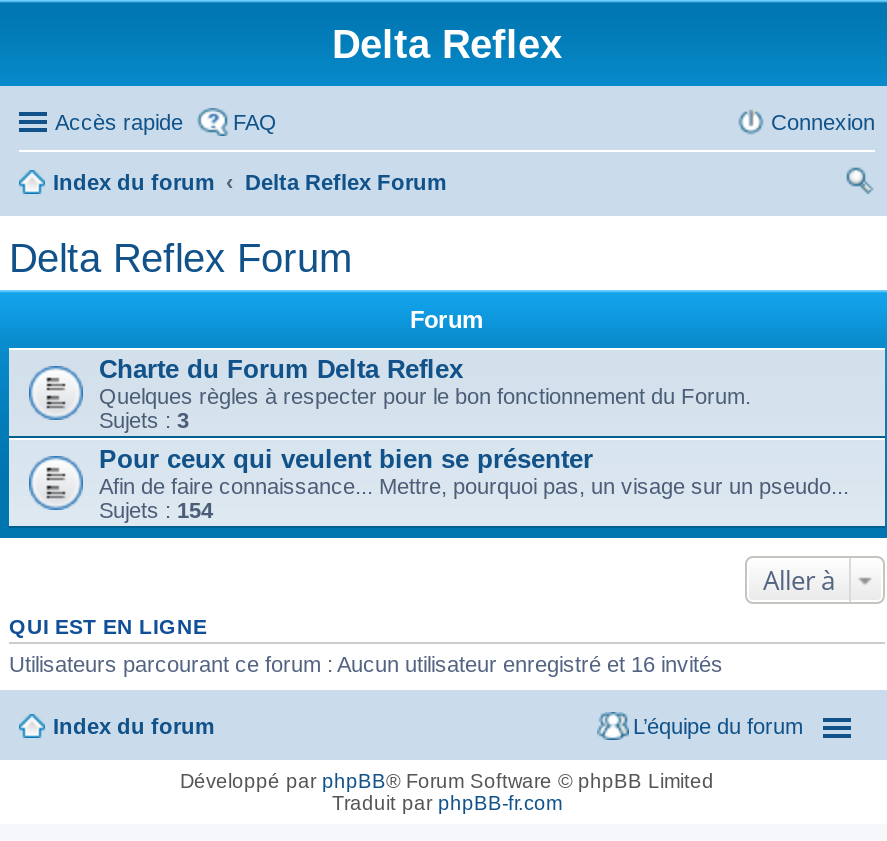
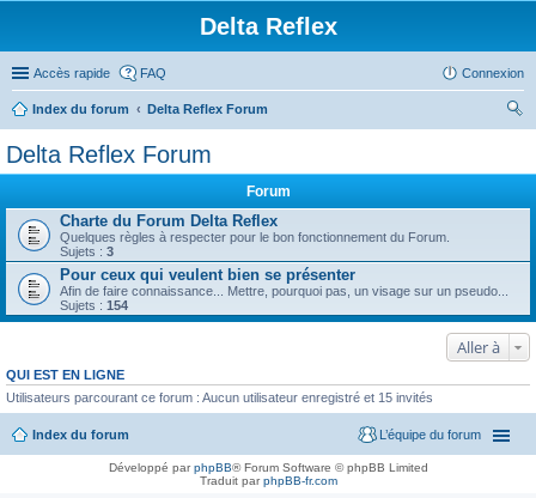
[9,652,723,676] Utilisateurs parcourant ce forum : Aucun utilisateur enregistré et 16 invités -> [6,390,433,405] Utilisateurs parcourant ce forum : Aucun utilisateur enregistré et 15 invités

